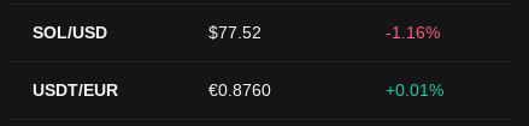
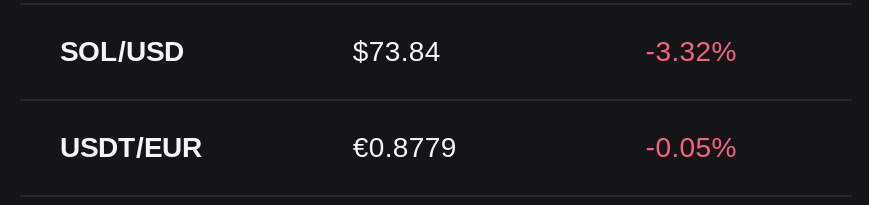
[209,23,262,42] $77.52 -> [353,35,441,67] $73.84
[385,23,440,42] -1.16% -> [646,35,736,67] -3.32%
[209,80,272,100] €0.8760 -> [353,131,457,163] €0.8779
[385,80,443,100] +0.01% -> [646,131,736,163] -0.05%

